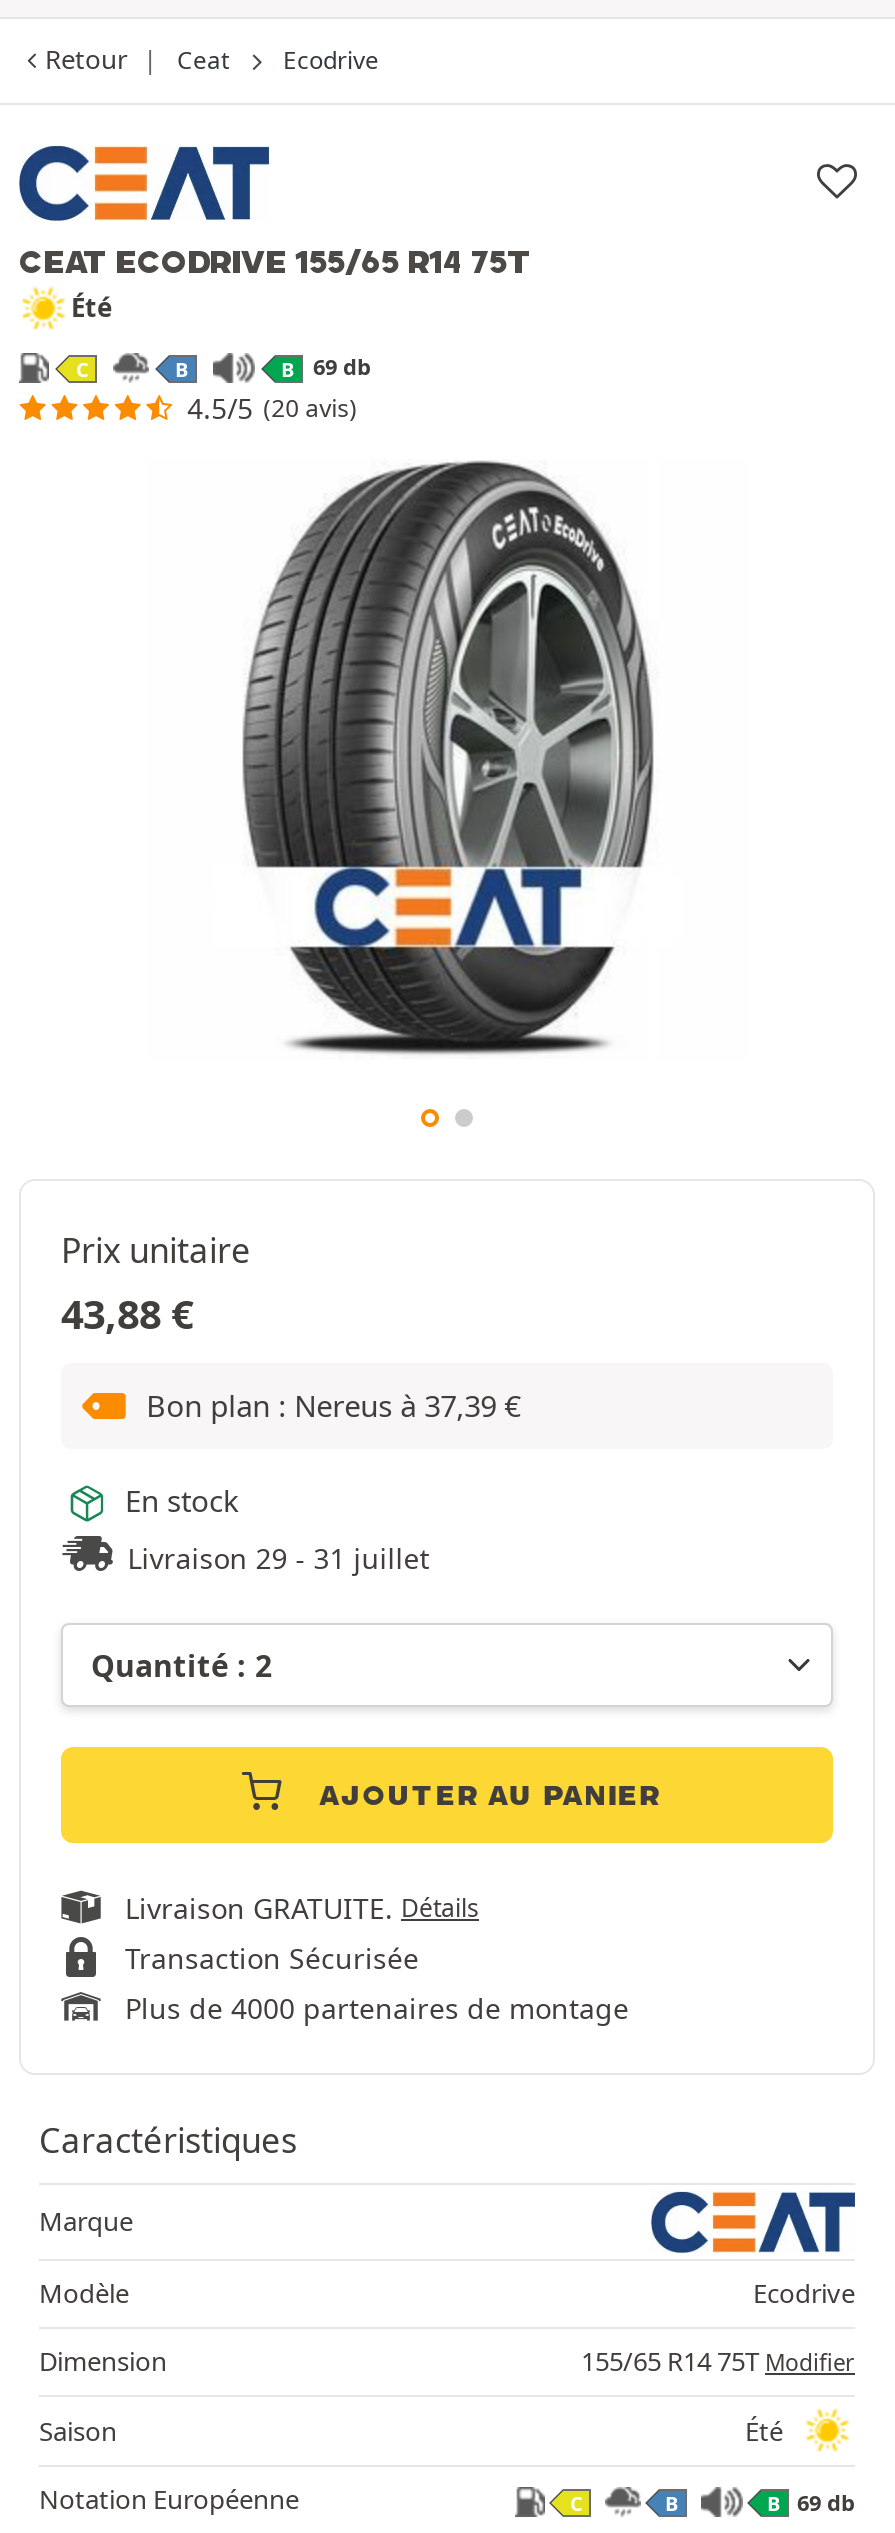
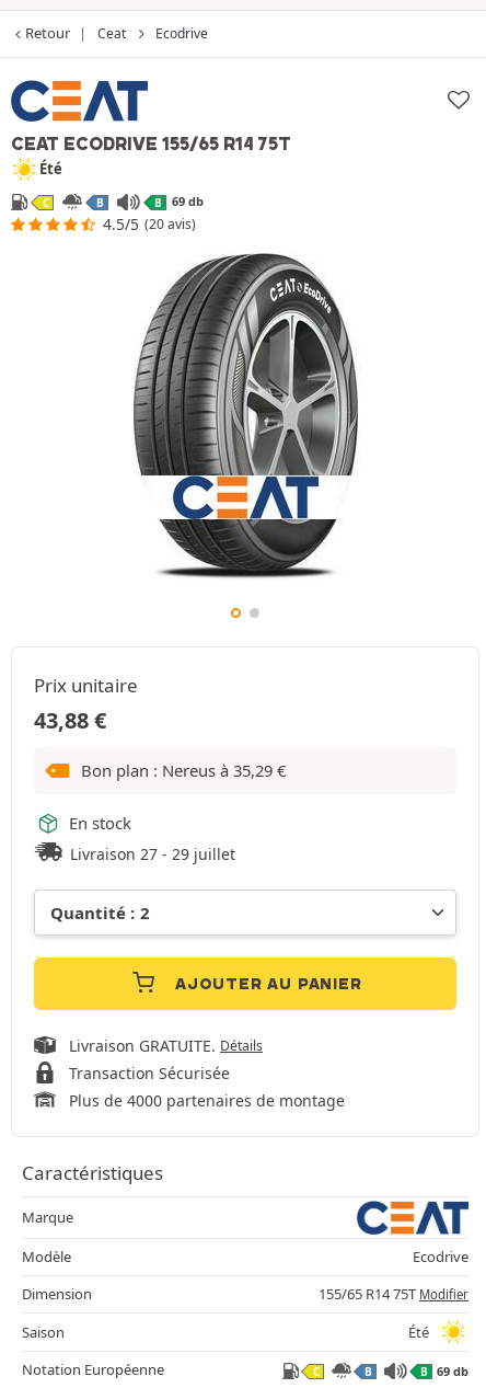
[146,1386,520,1426] Bon plan : Nereus à 37,39 € -> [81,760,285,782] Bon plan : Nereus à 35,29 €
[127,1540,429,1578] Livraison 29 - 31 juillet -> [70,844,236,865] Livraison 27 - 29 juillet

